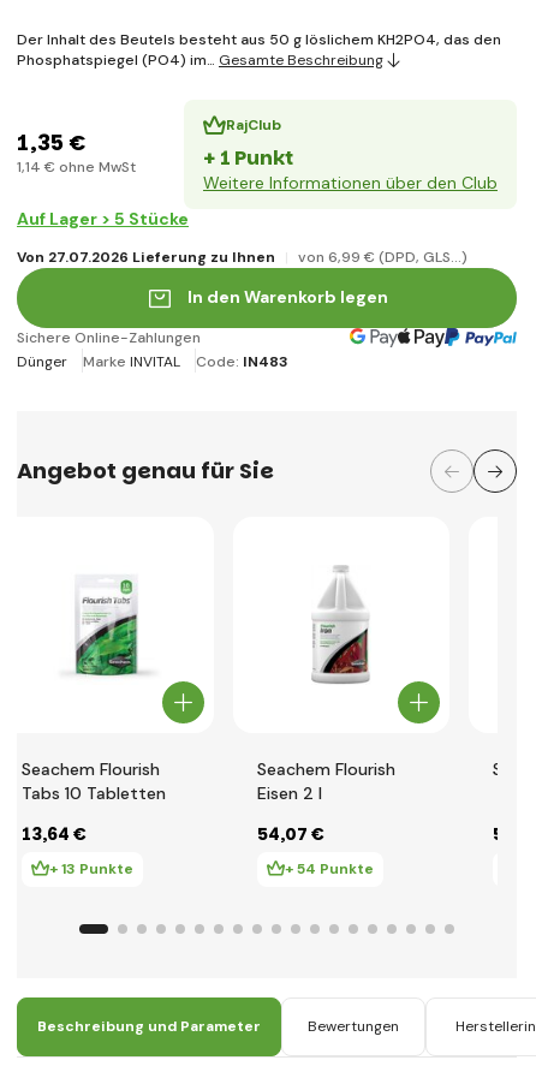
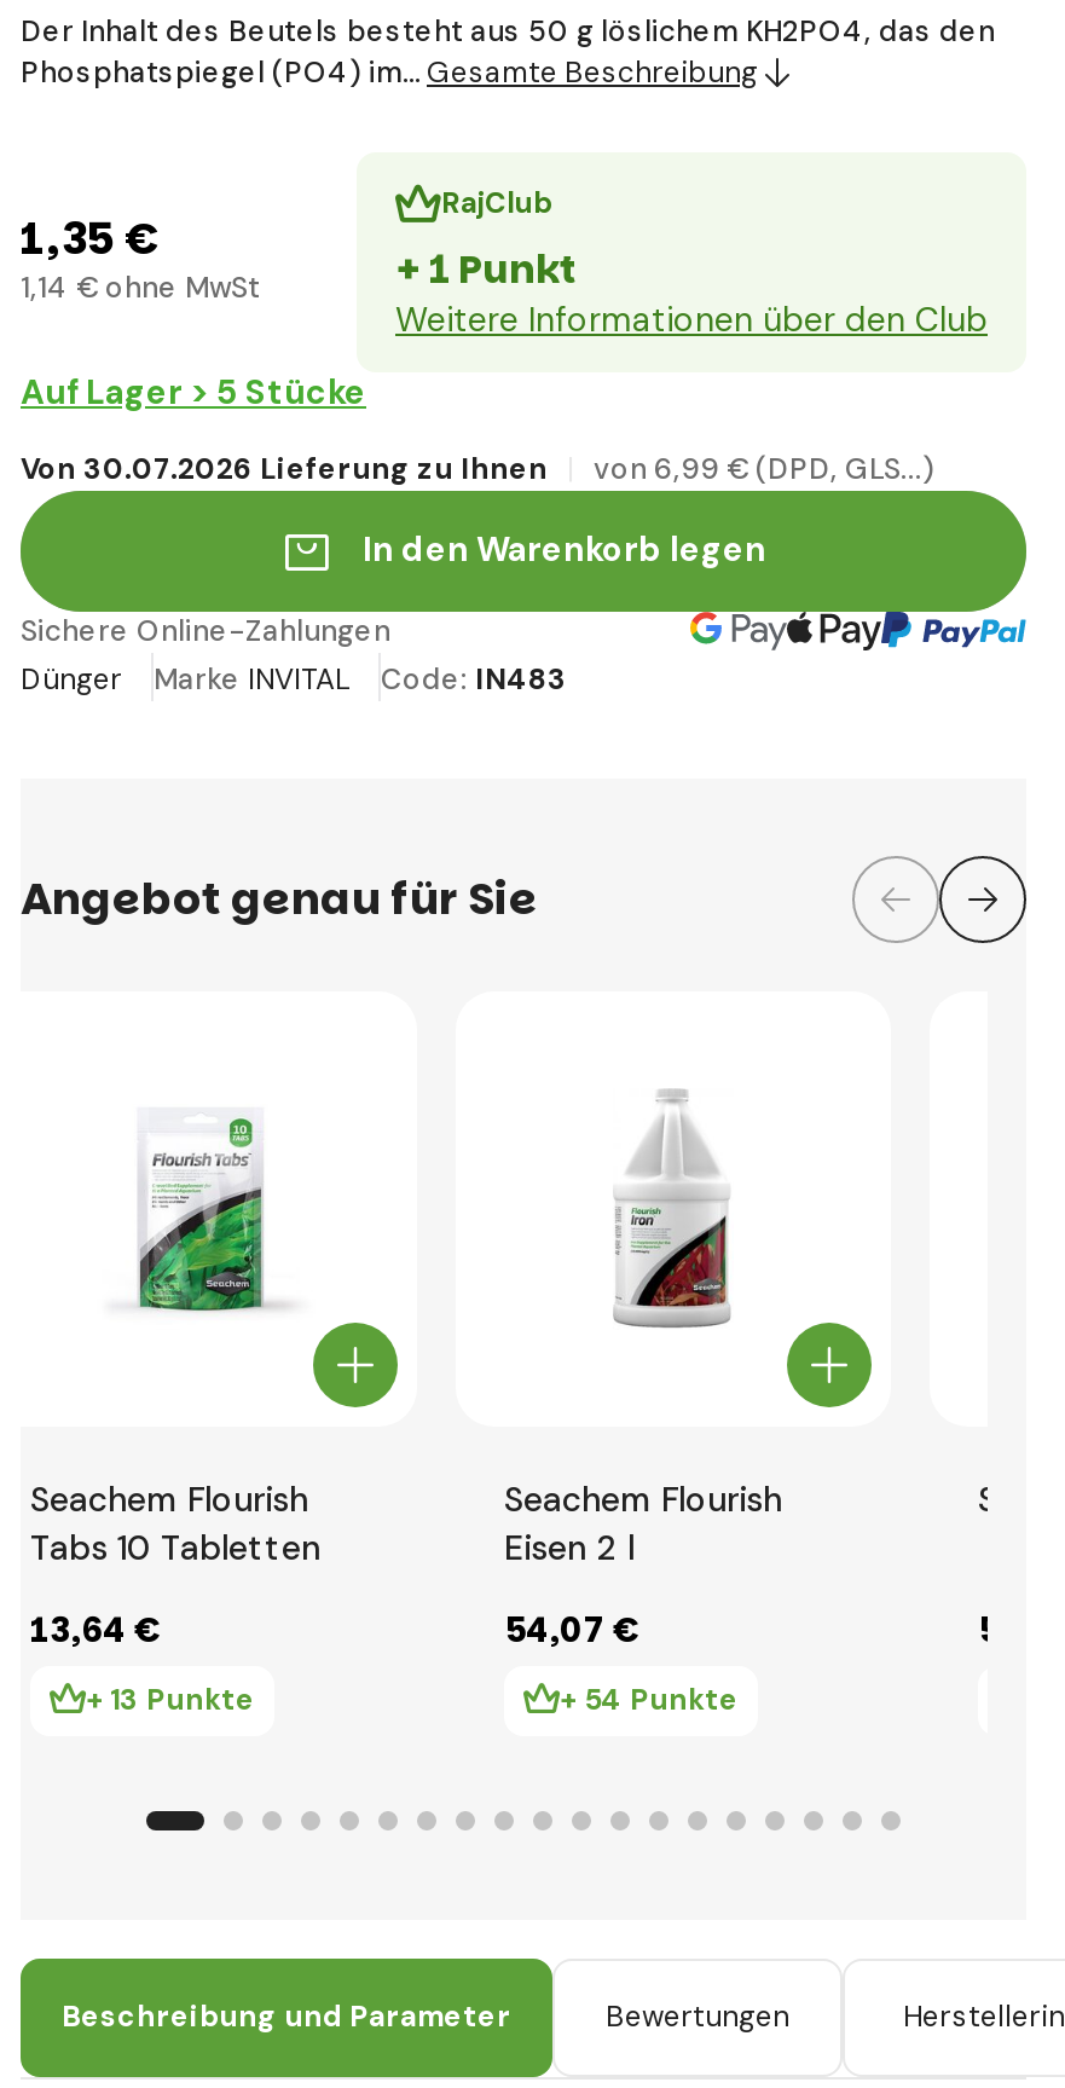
[17,247,275,267] Von 27.07.2026 Lieferung zu Ihnen -> [21,449,548,488] Von 30.07.2026 Lieferung zu Ihnen

